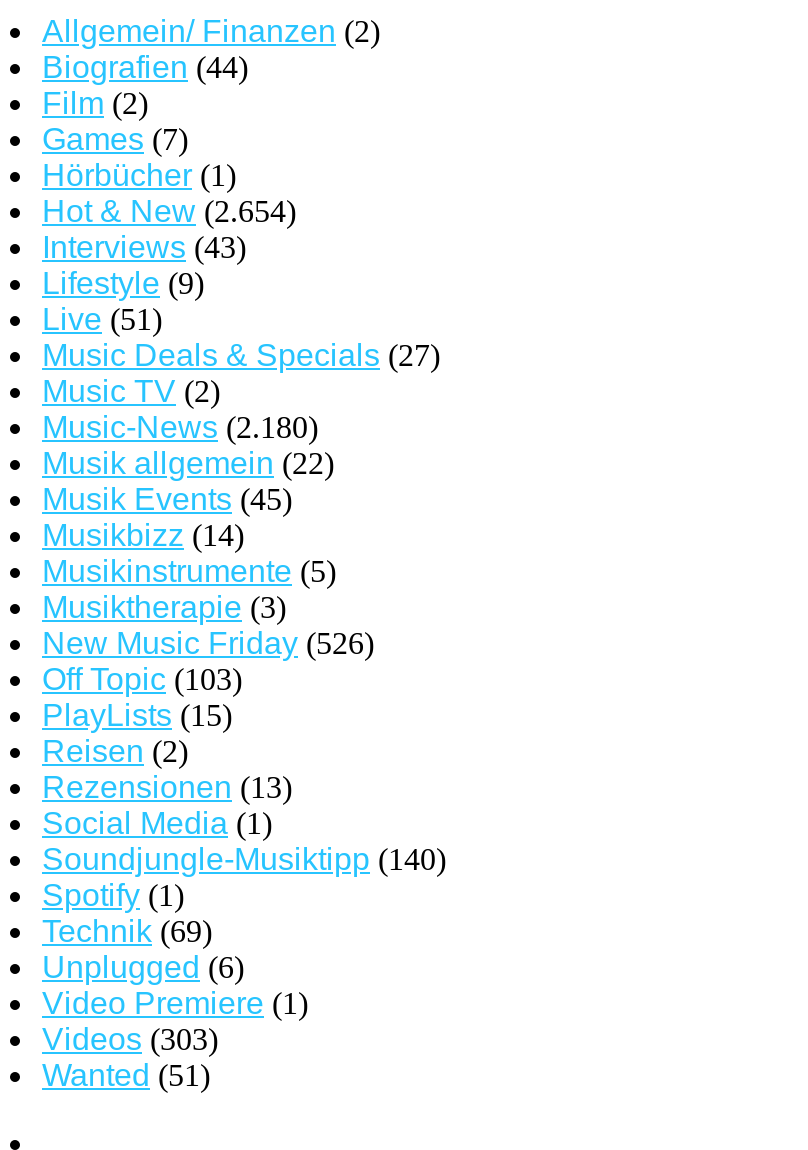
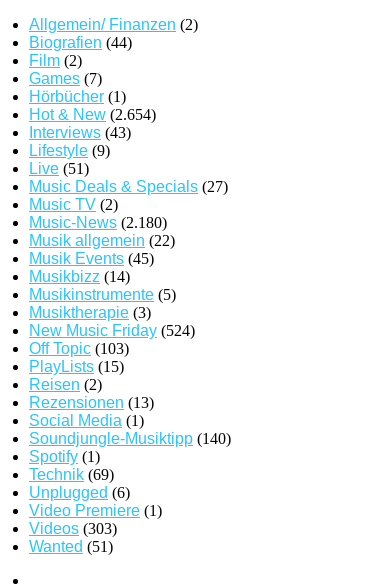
[42,626,374,660] New Music Friday (526) -> [29,322,195,339] New Music Friday (524)

